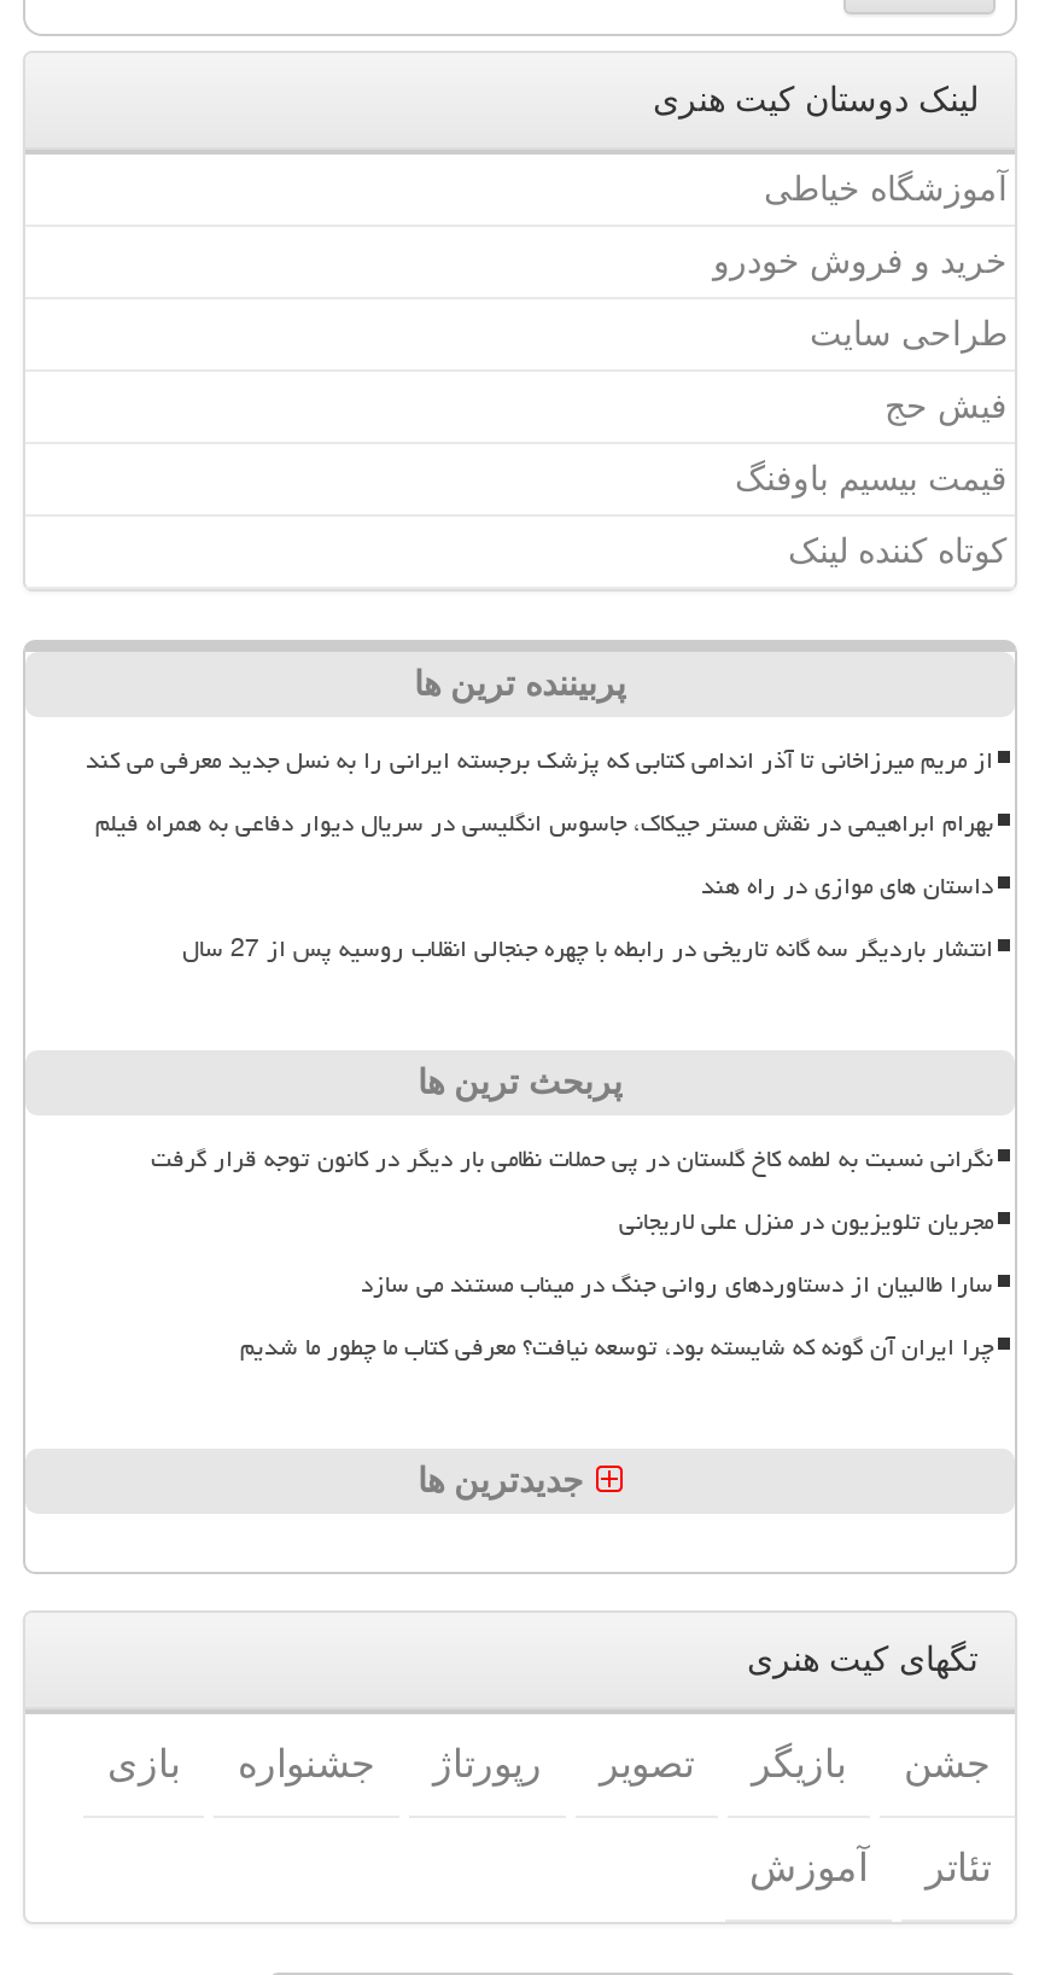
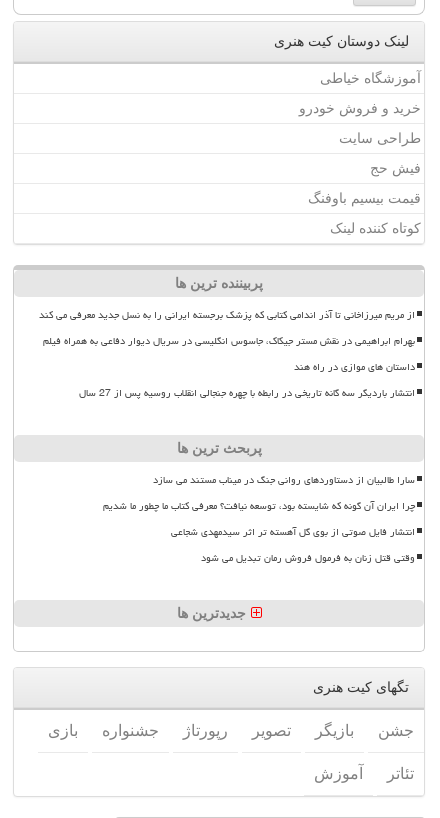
[151,1135,993,1246] نگرانی نسبت به لطمه کاخ گلستان در پی حملات نظامی بار دیگر در کانون توجه قرار گرفت | مجریان تلویزیون در منزل علی لاریجانی -> none
moved [240,1261,993,1372] -> [103,470,415,516]: سارا طالبیان از دستاوردهای روانی جنگ در میناب مستند می سازد | چرا ایران آن گونه که شایسته بود، توسعه نیافت؟ معرفی کتاب ما چطور ما شدیم
none -> [171,522,415,568] انتشار فایل صوتی از بوی گل آهسته تر اثر سیدمهدی شجاعی | وقتی قتل زنان به فرمول فروش رمان تبدیل می شود

